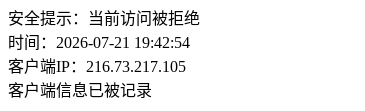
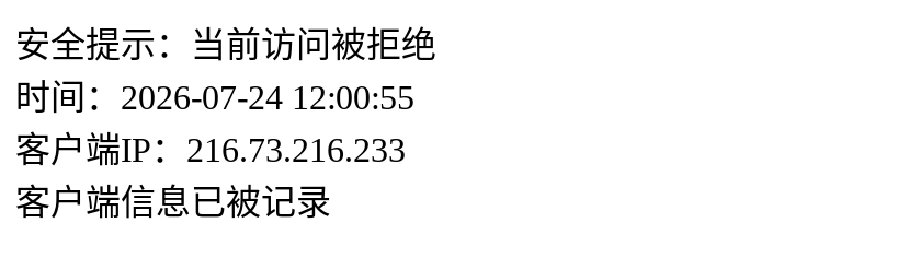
[8,34,190,51] 时间：2026-07-21 19:42:54 -> [15,79,414,116] 时间：2026-07-24 12:00:55
[8,58,186,75] 客户端IP：216.73.217.105 -> [15,131,406,168] 客户端IP：216.73.216.233

